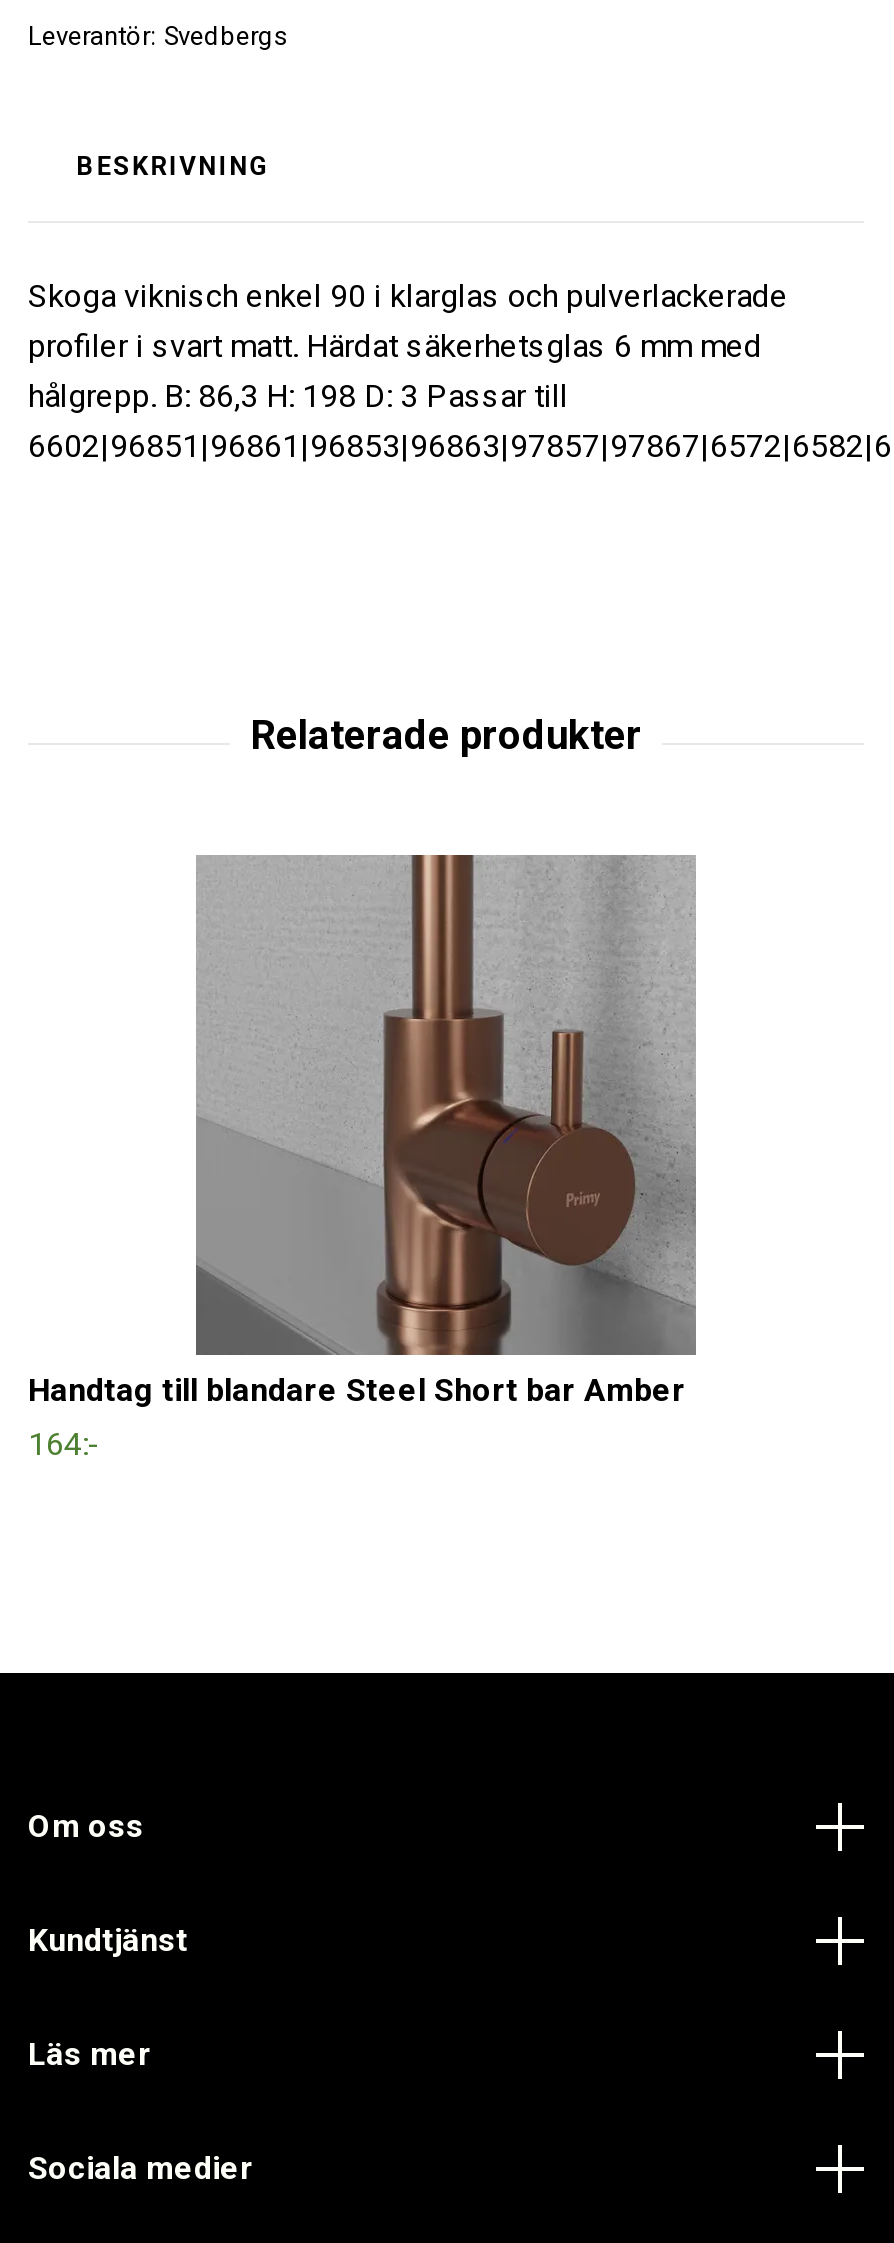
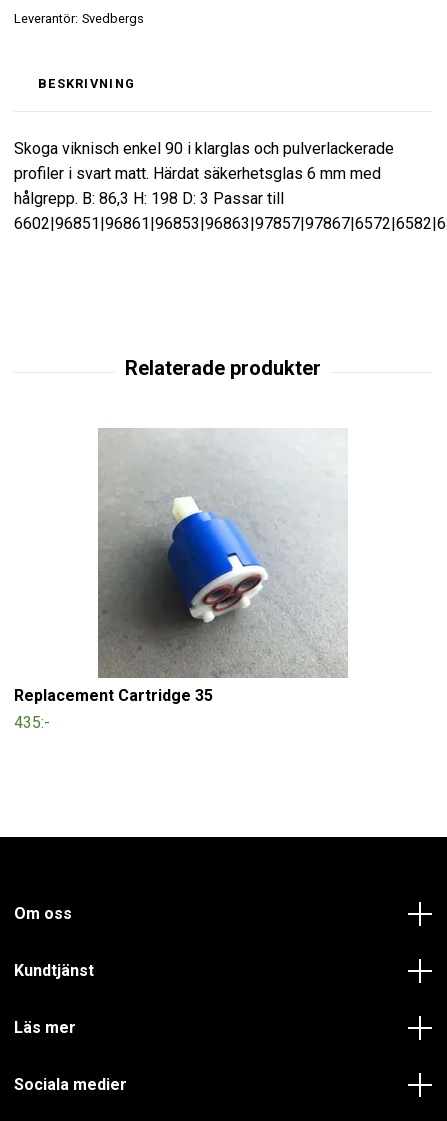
[28,853,696,1463] [image] | Handtag till blandare Steel Short bar Amber | 164:- -> [14,428,347,732] [image] | Replacement Cartridge 35 | 435:-

